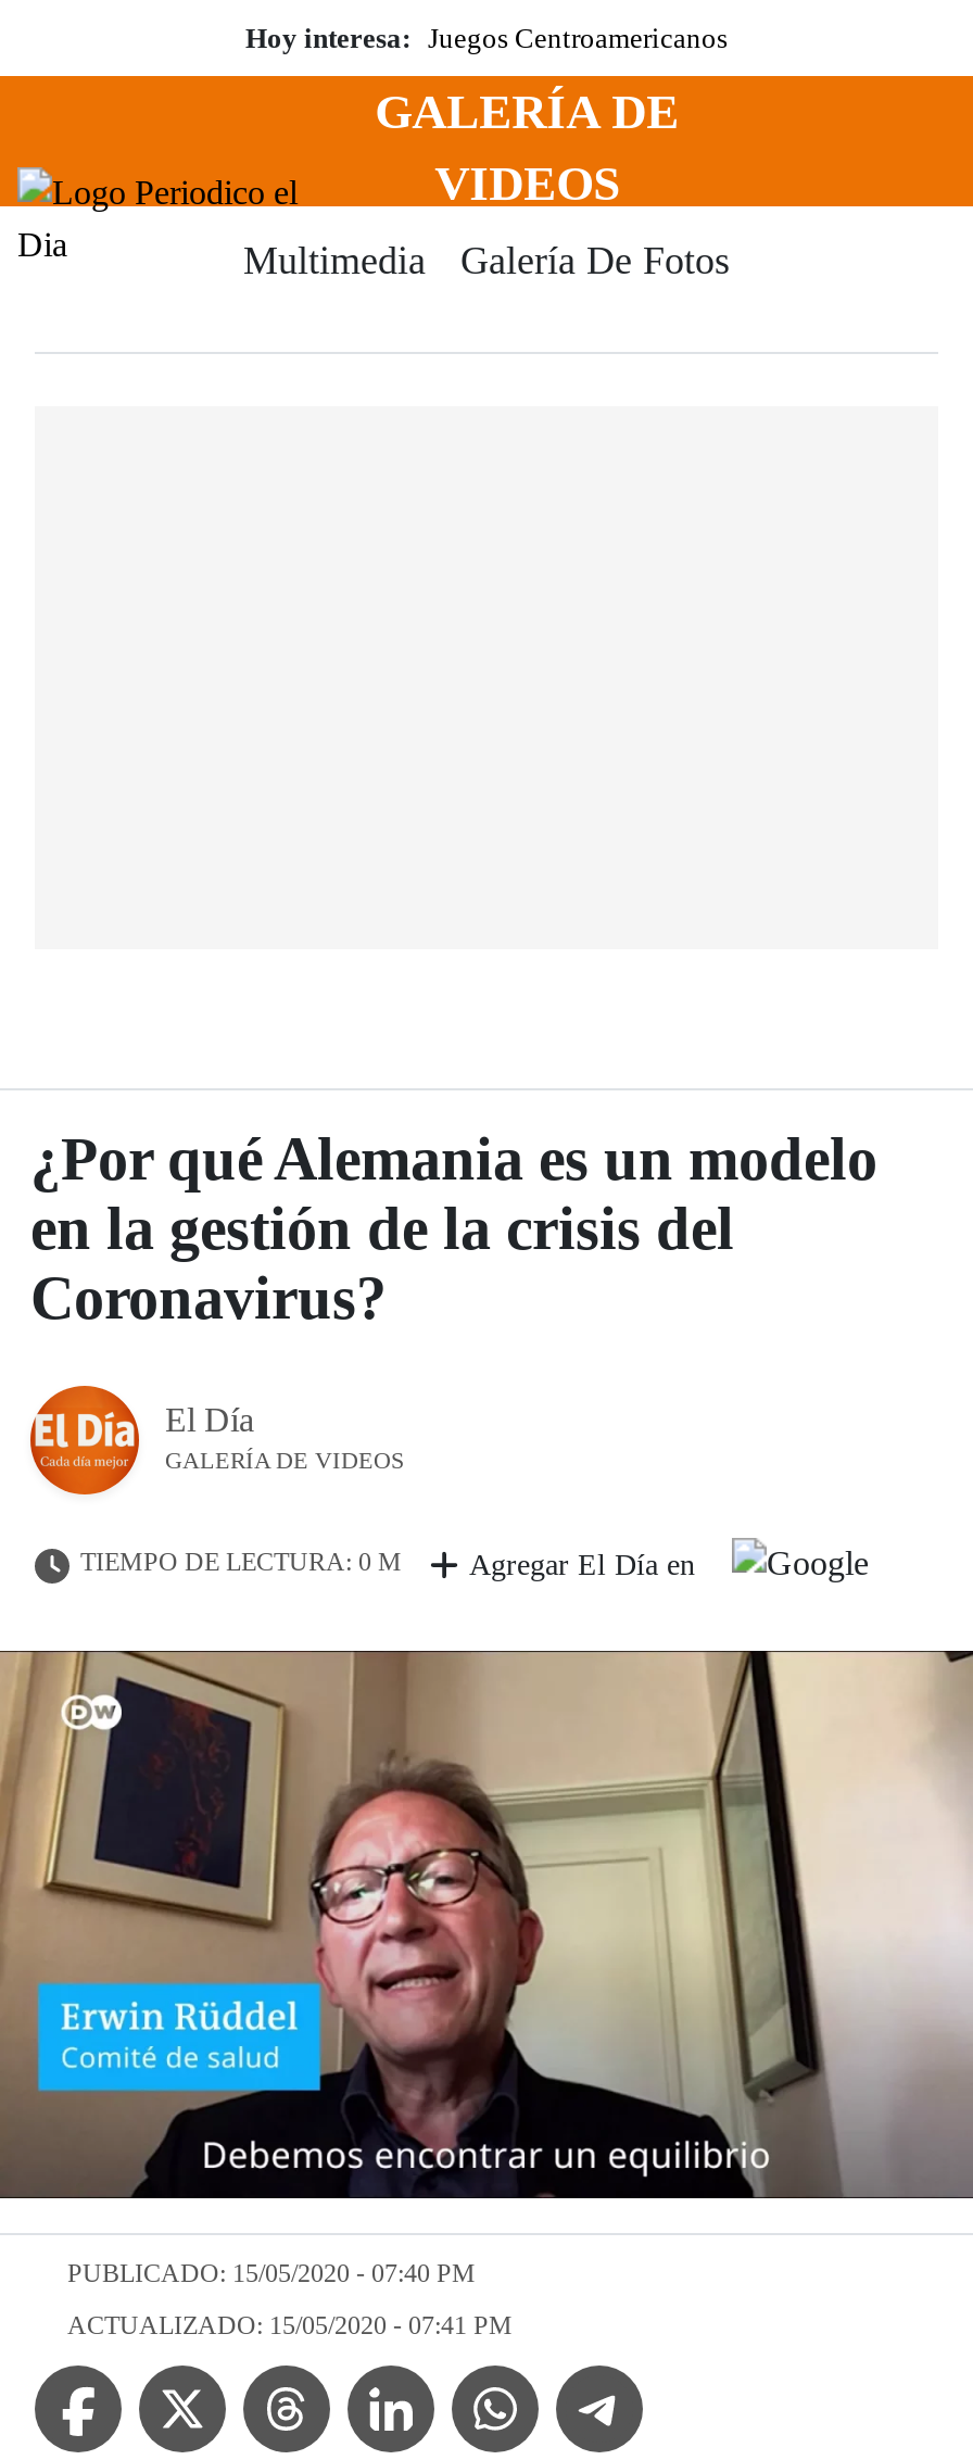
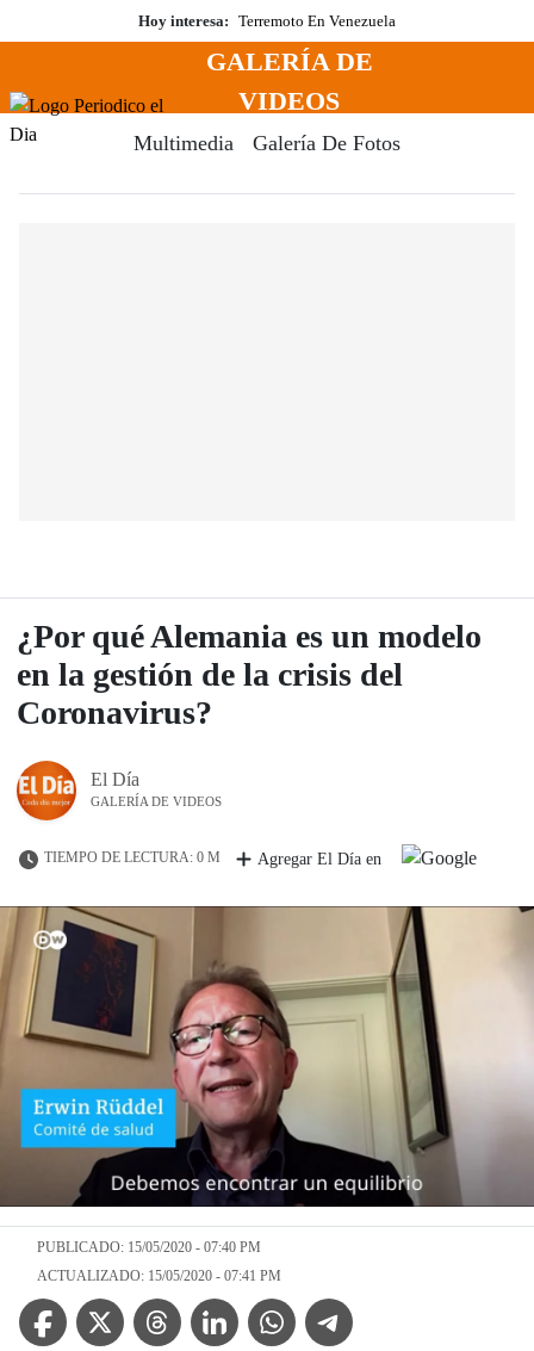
[245,22,728,54] Hoy interesa: Juegos Centroamericanos -> [138,12,396,30] Hoy interesa: Terremoto En Venezuela

